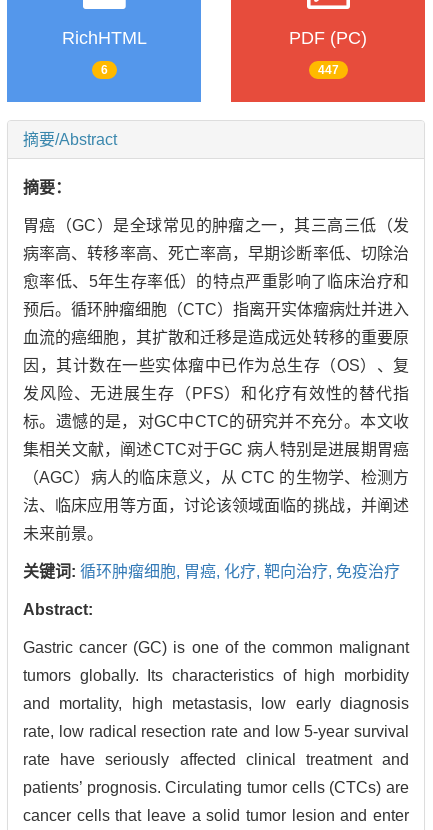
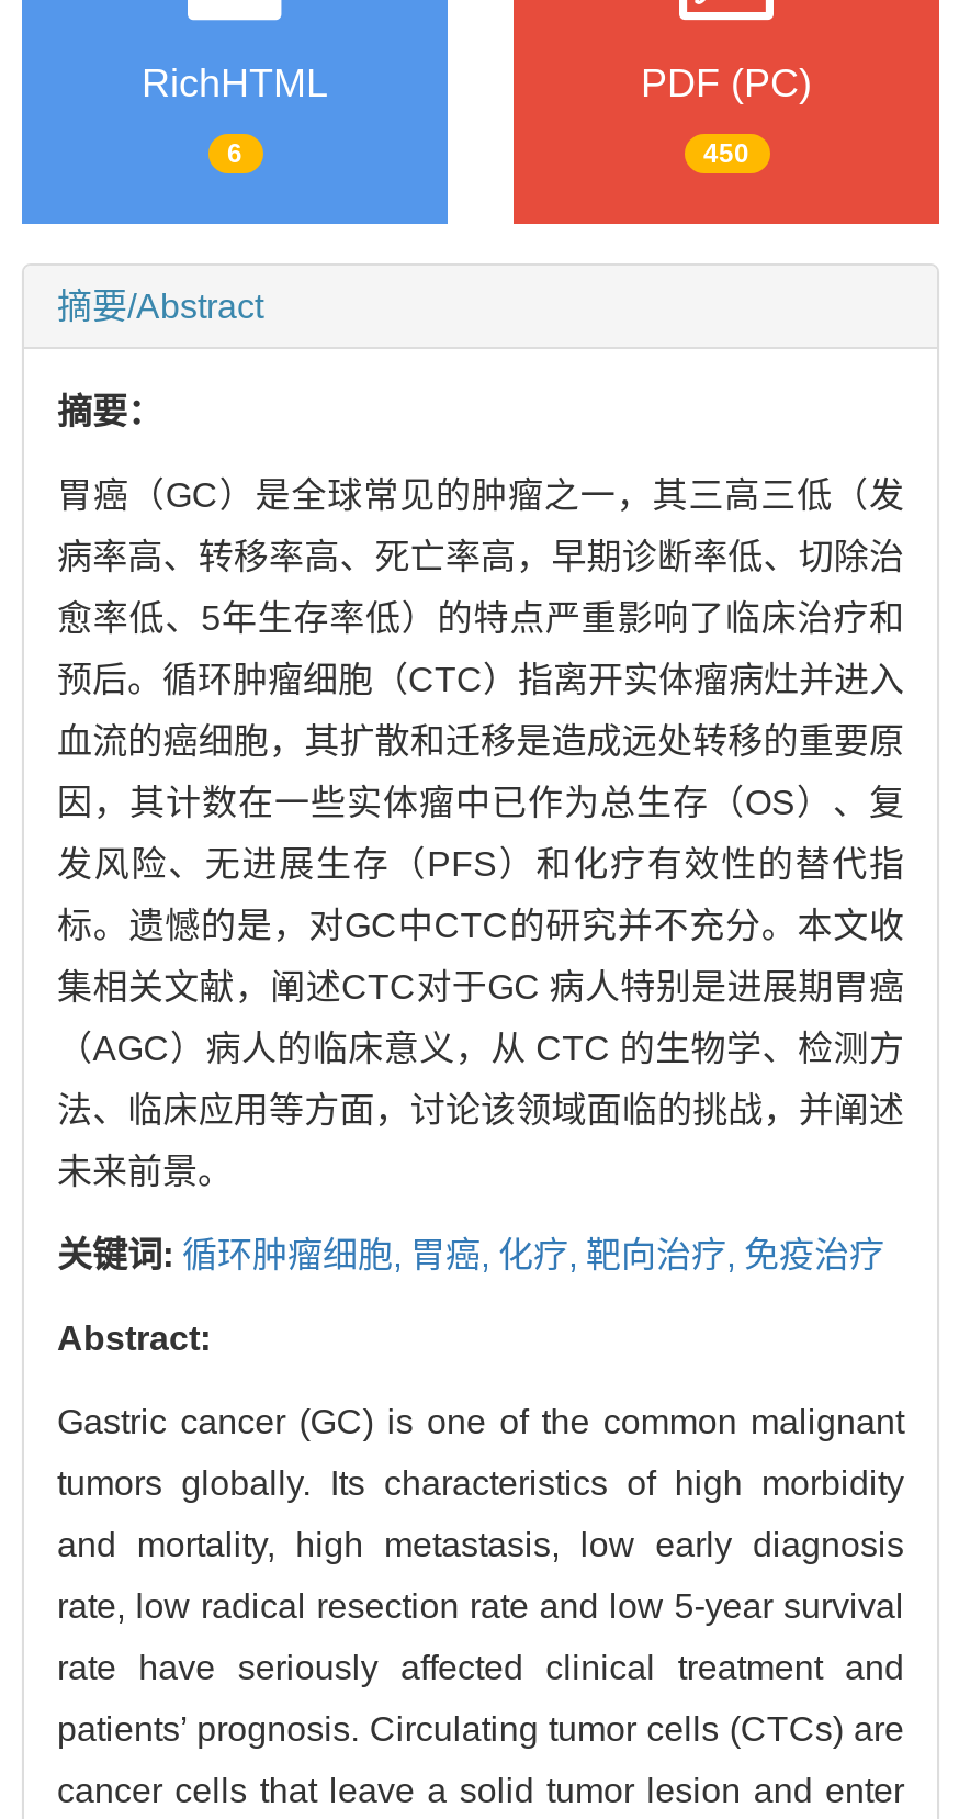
[317,63,338,77] 447 -> [703,139,749,170] 450

